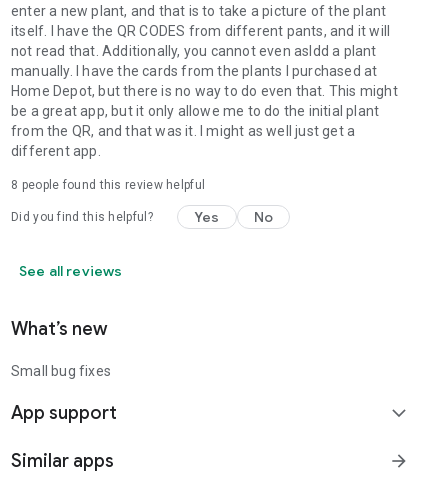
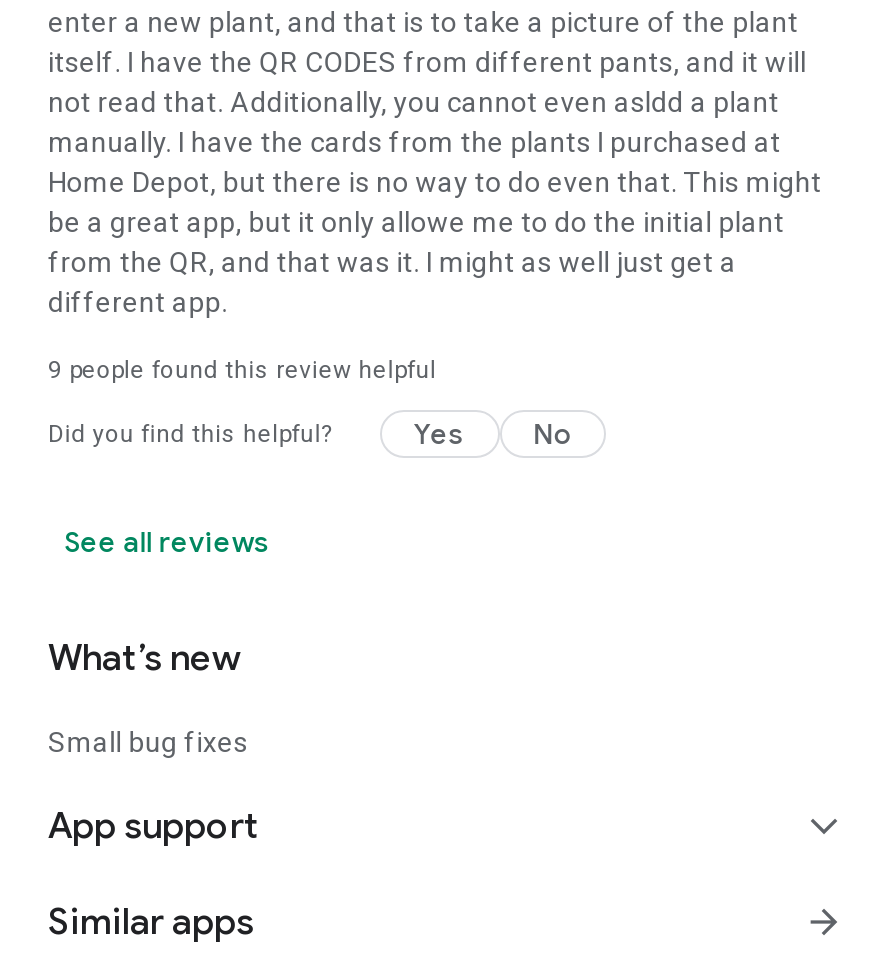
[11,178,205,192] 8 people found this review helpful -> [48,356,436,384] 9 people found this review helpful

